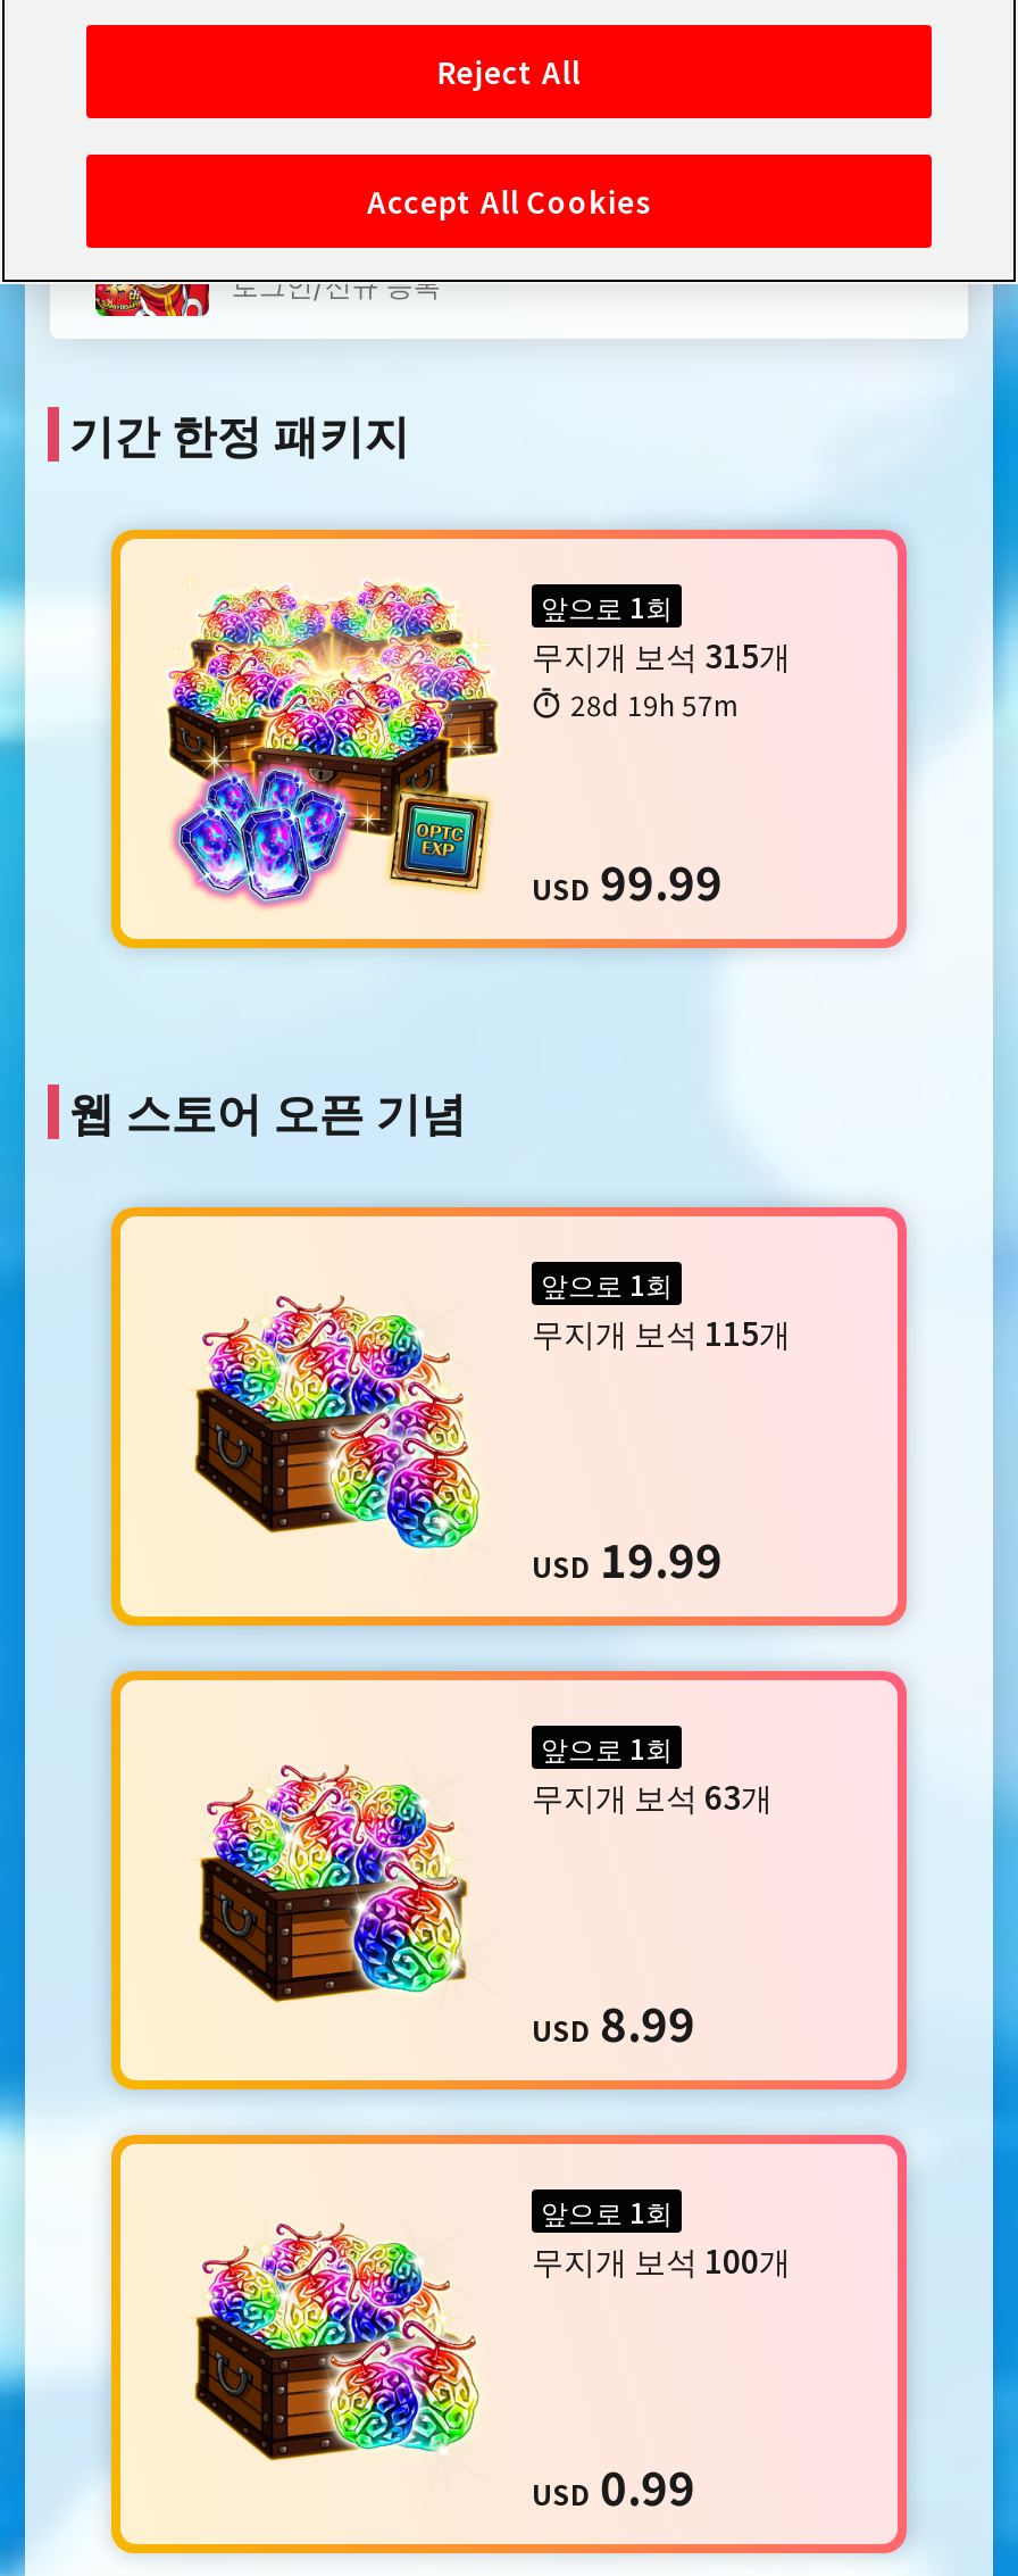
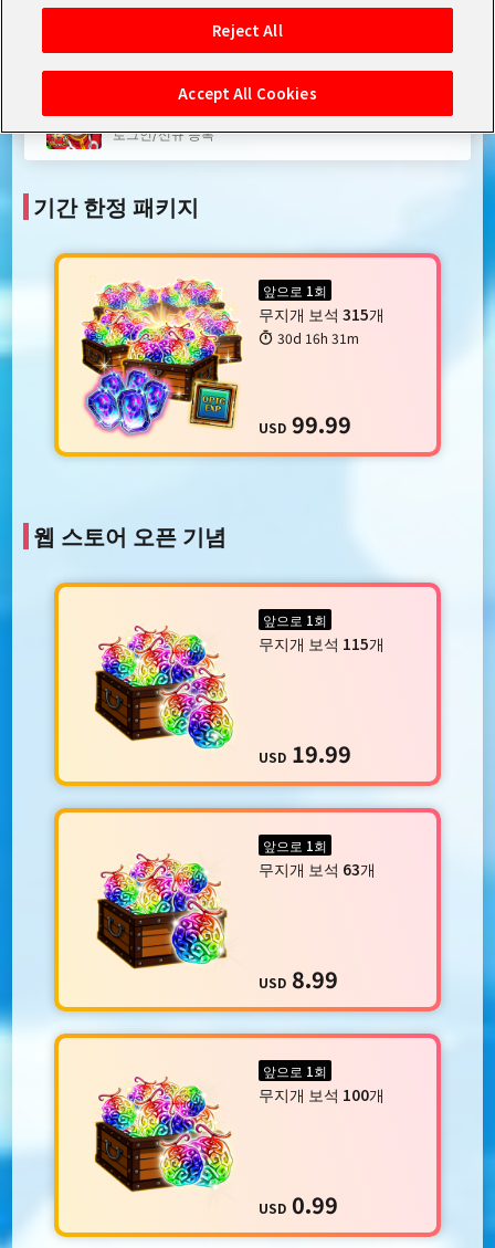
[570,684,739,723] 28d 19h 57m -> [277,328,359,347] 30d 16h 31m

